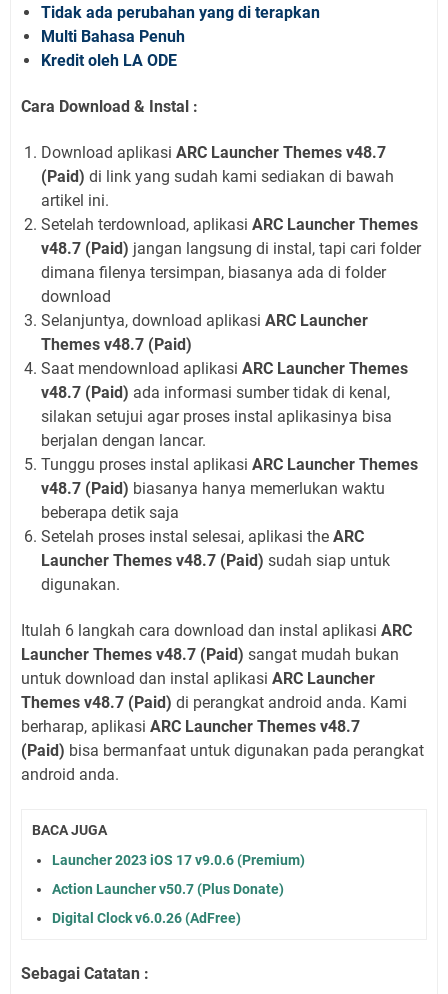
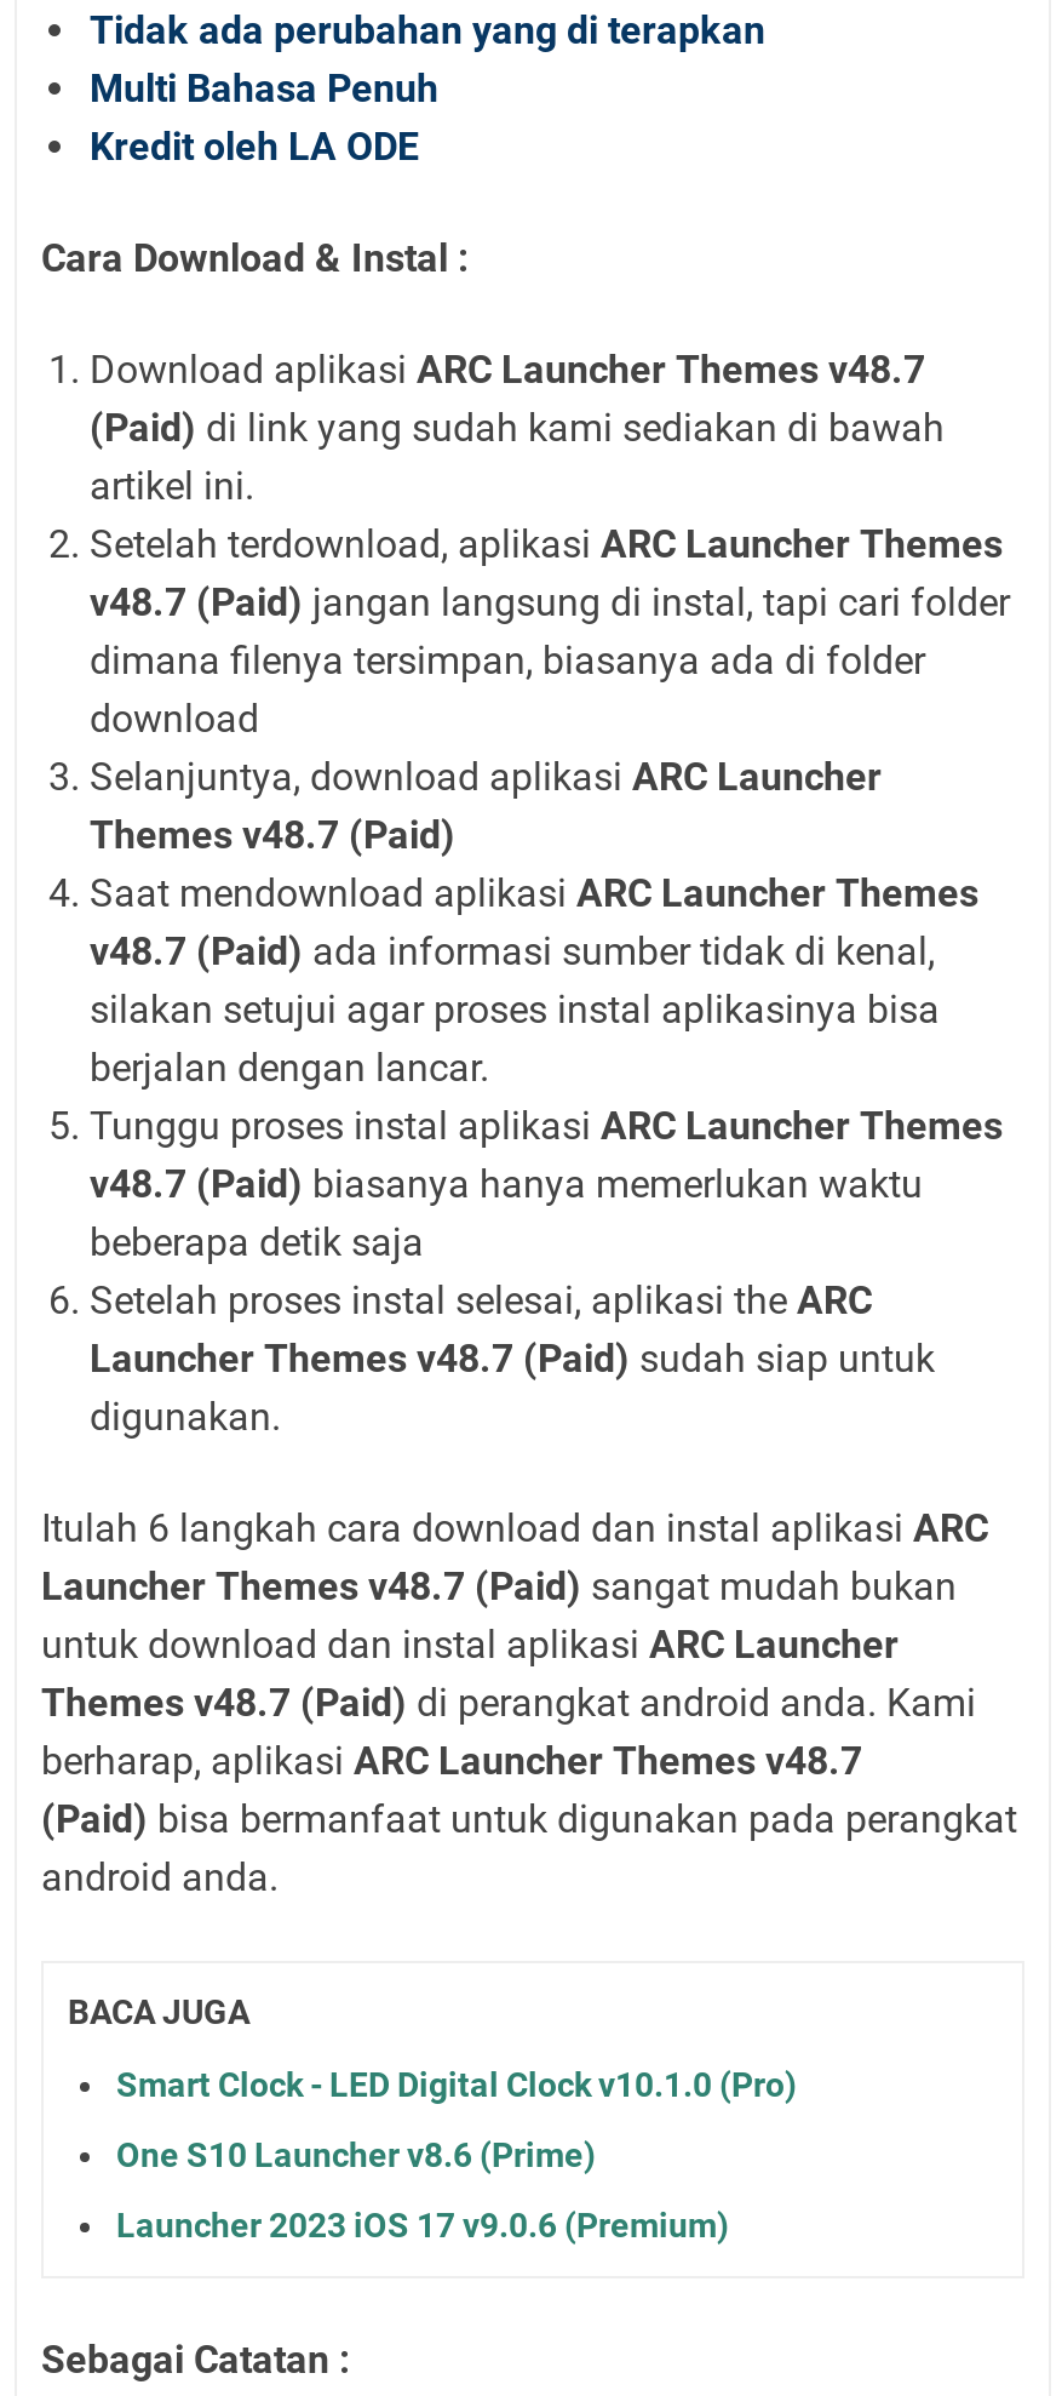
none -> [116,2066,797,2175] Smart Clock - LED Digital Clock v10.1.0 (Pro) | One S10 Launcher v8.6 (Prime)
moved [52,852,305,868] -> [116,2206,729,2245]: Launcher 2023 iOS 17 v9.0.6 (Premium)
[52,881,284,926] Action Launcher v50.7 (Plus Donate) | Digital Clock v6.0.26 (AdFree) -> none

